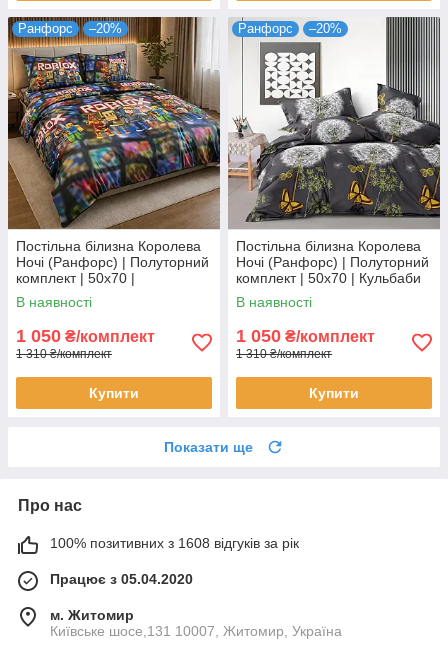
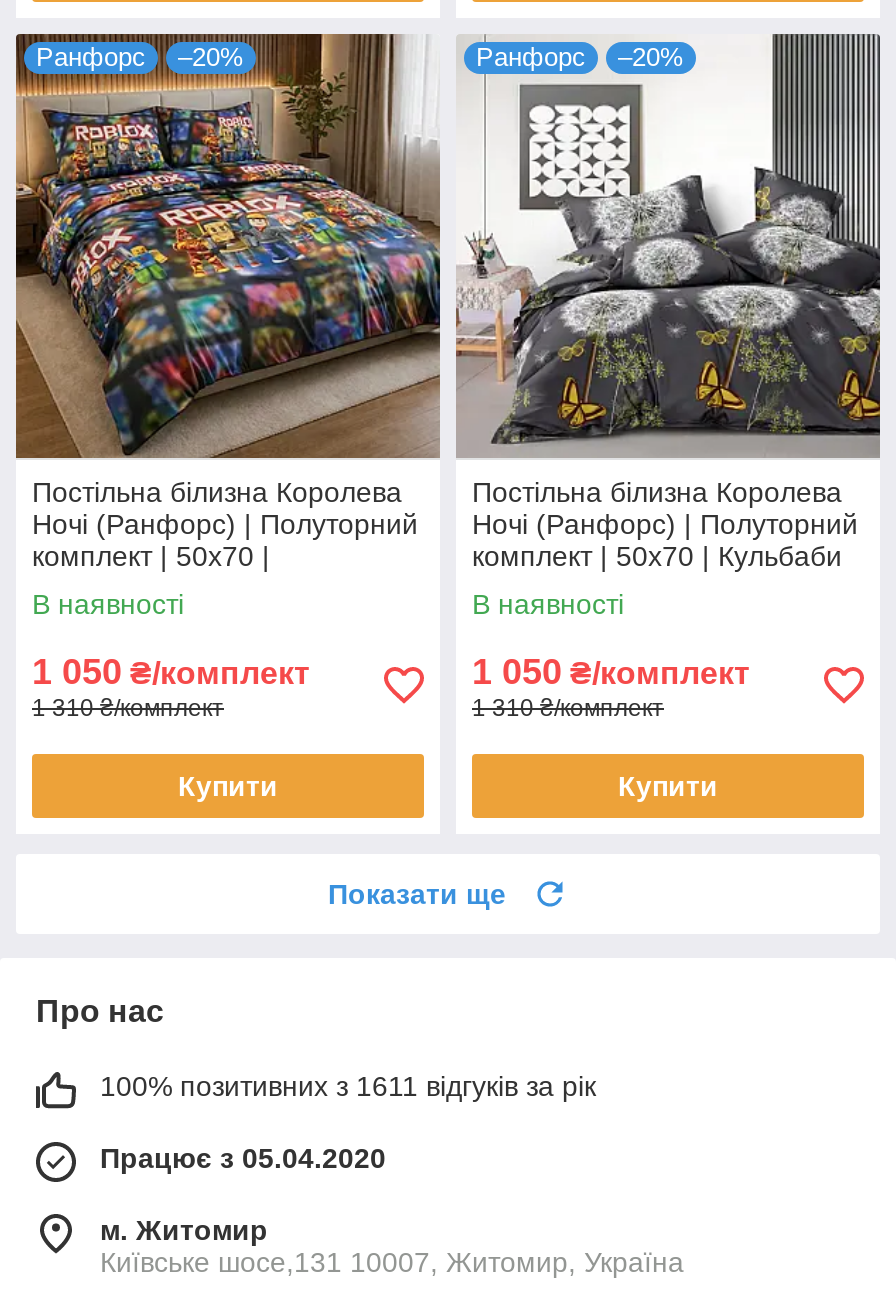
[50,535,299,551] 100% позитивних з 1608 відгуків за рік -> [100,1070,596,1102] 100% позитивних з 1611 відгуків за рік

